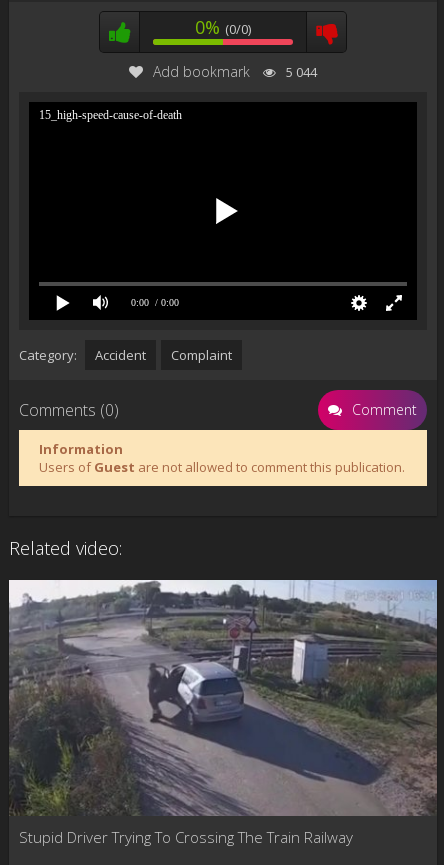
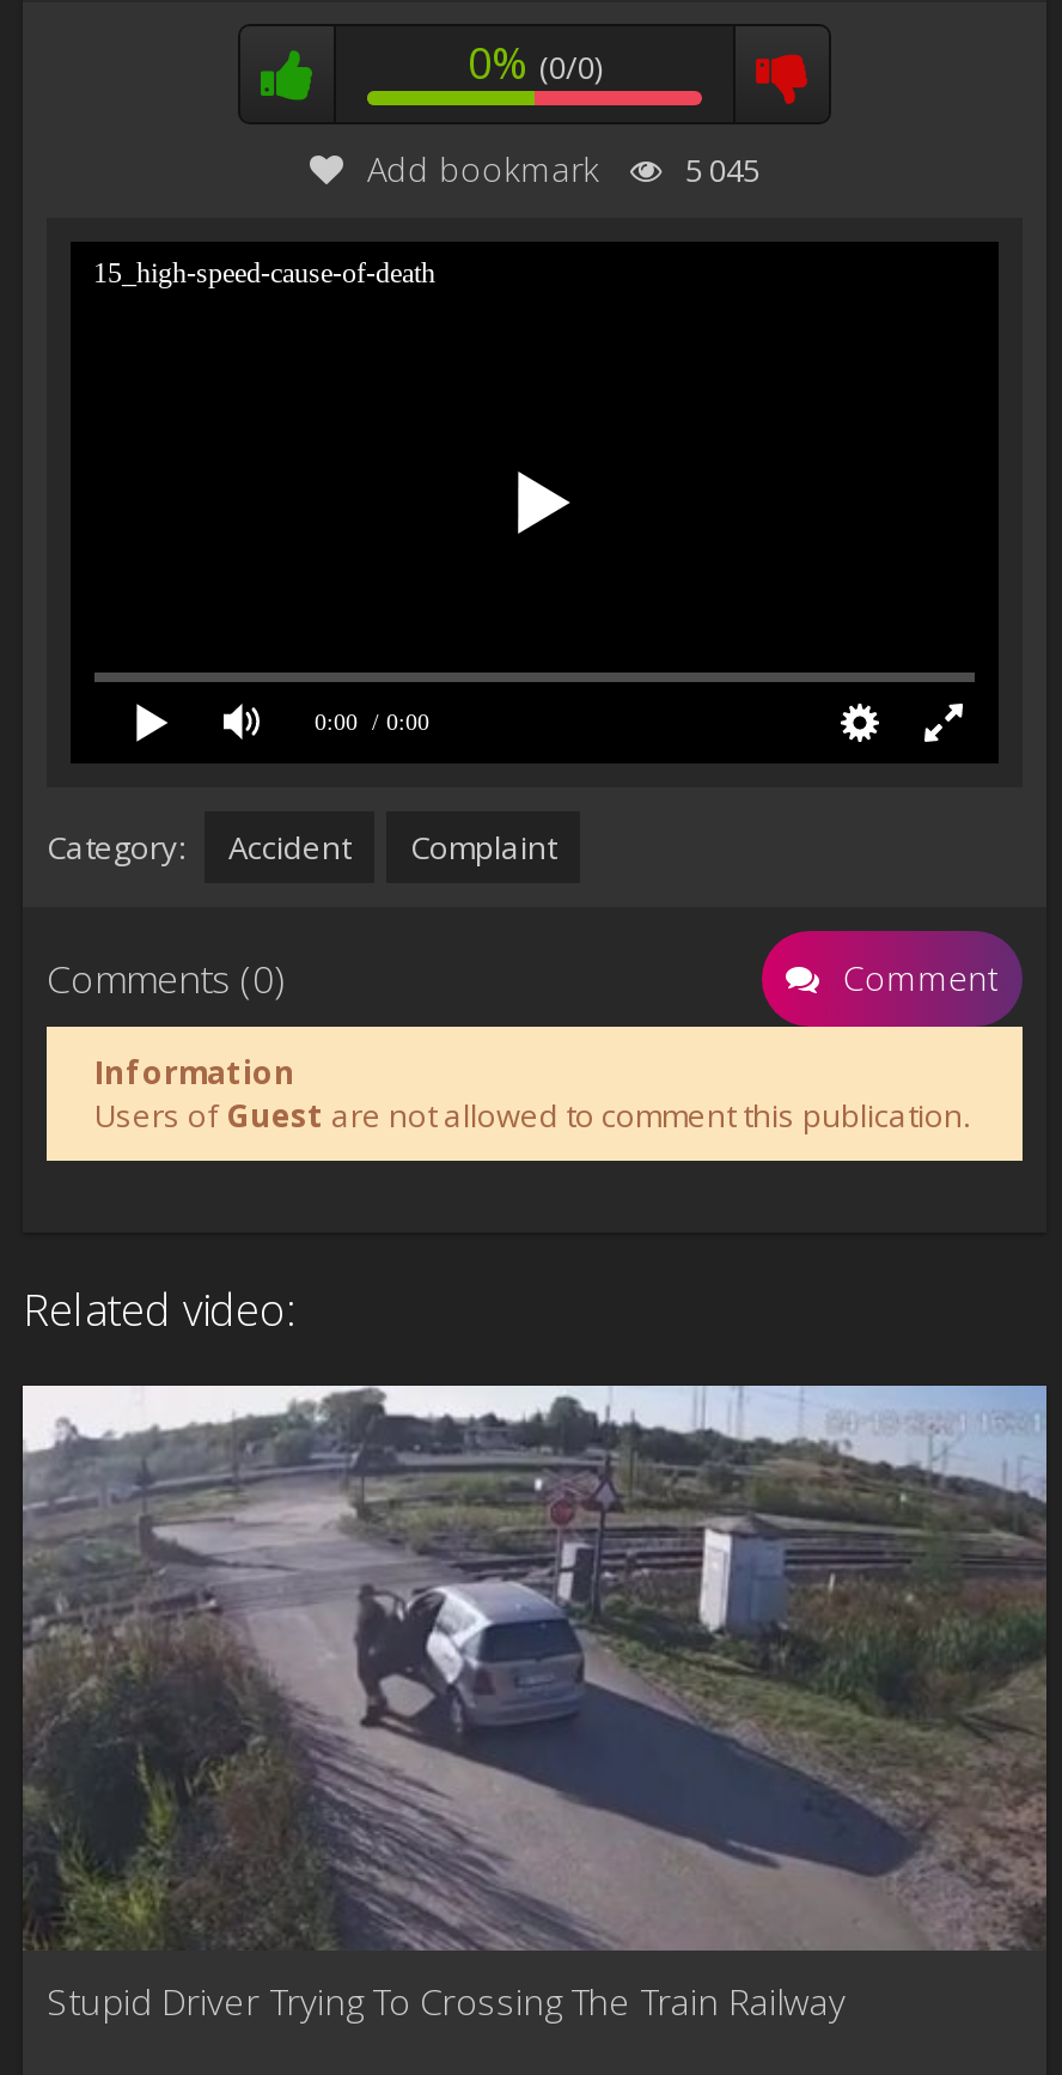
[153,62,317,81] Add bookmark 5 044 -> [367,146,759,191] Add bookmark 5 045

